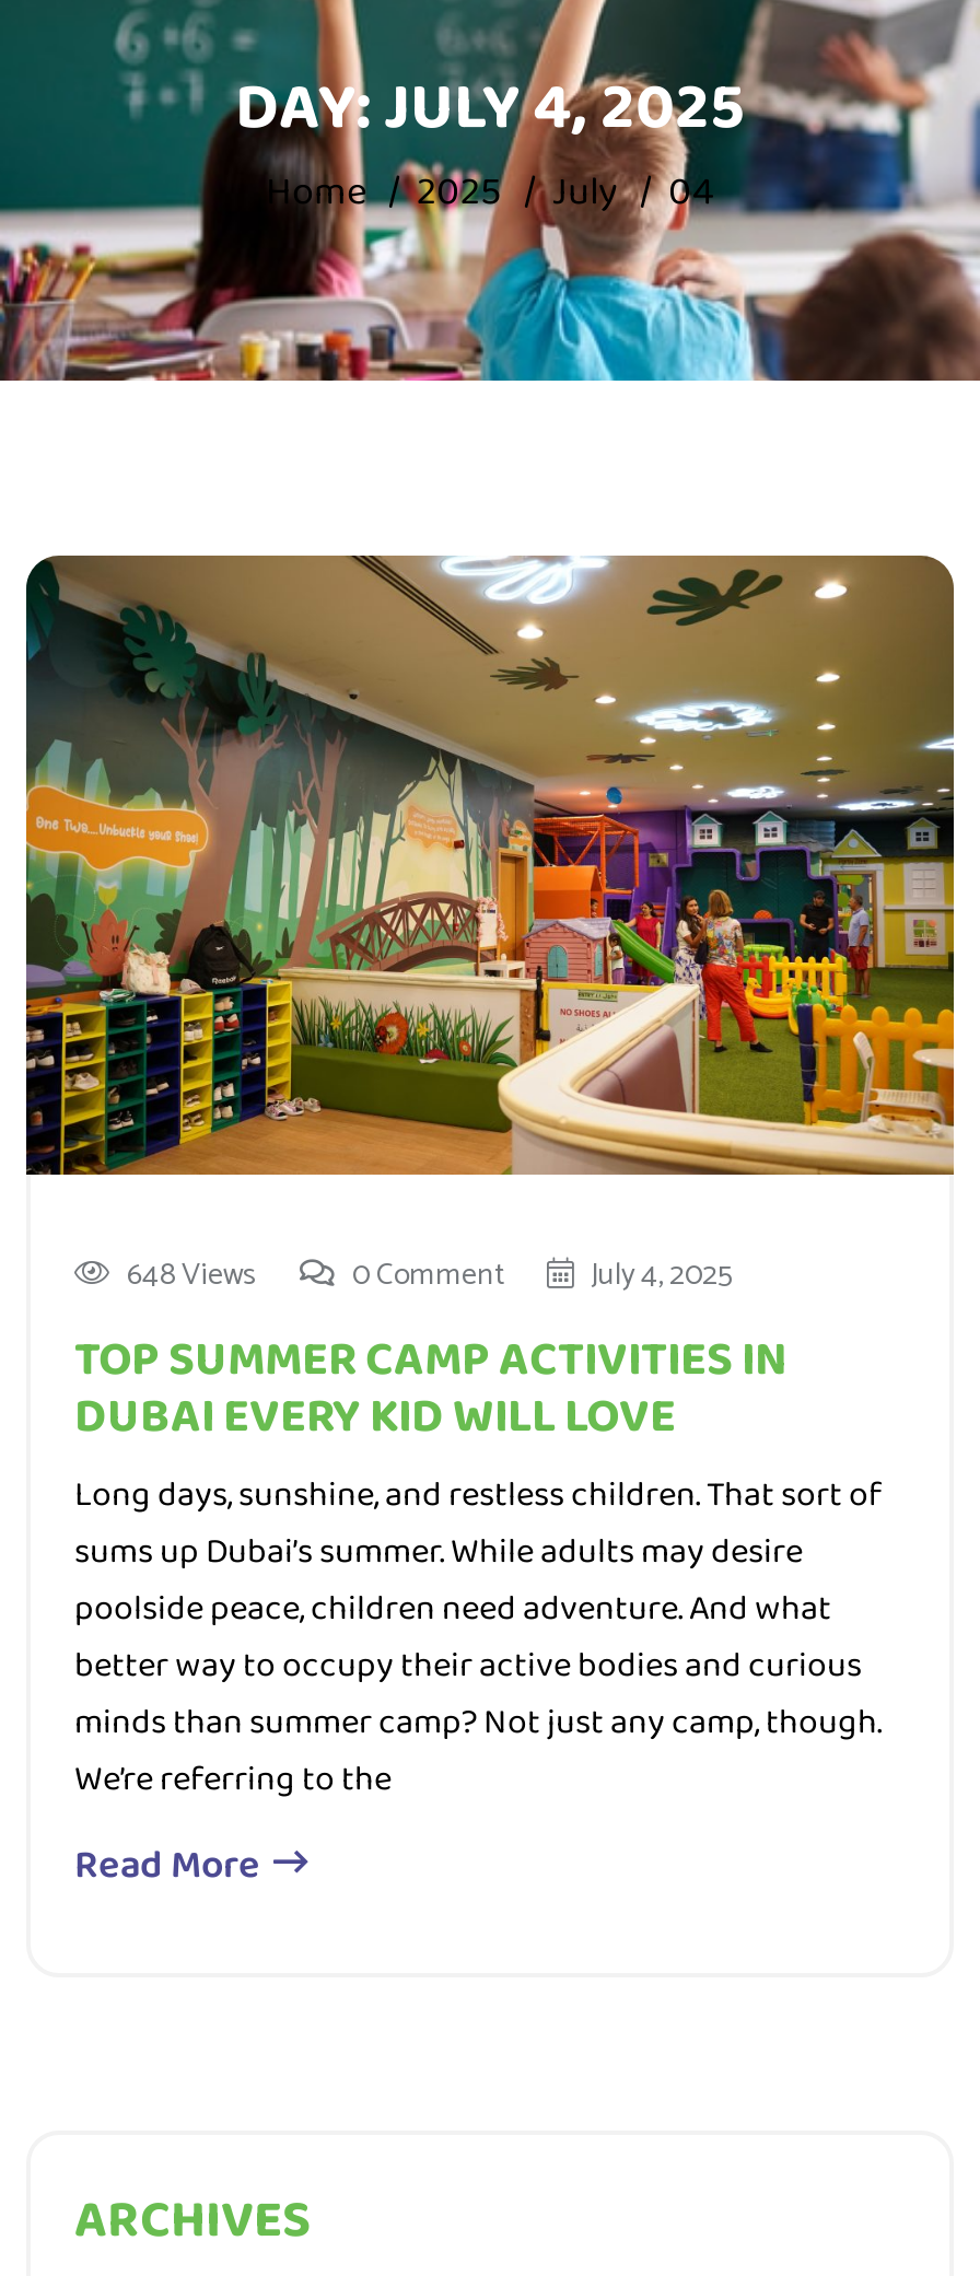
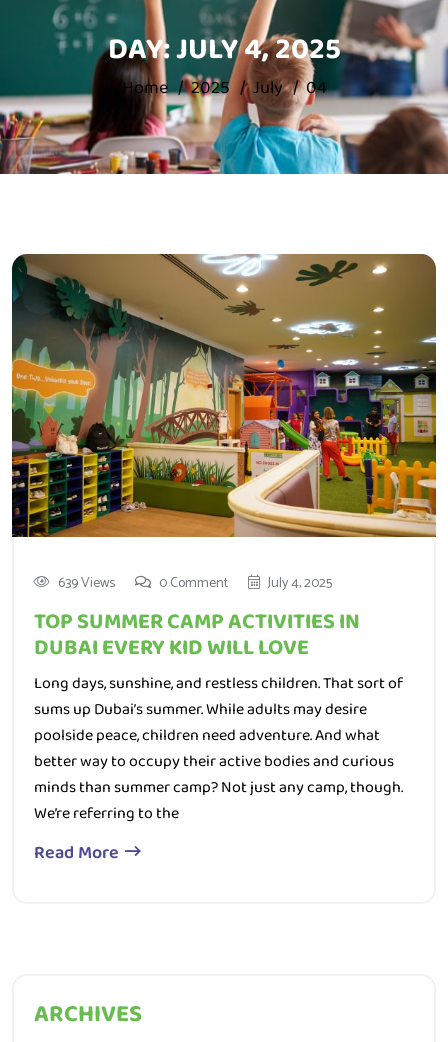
[127,1251,256,1302] 648 Views -> [58,572,115,595] 639 Views

